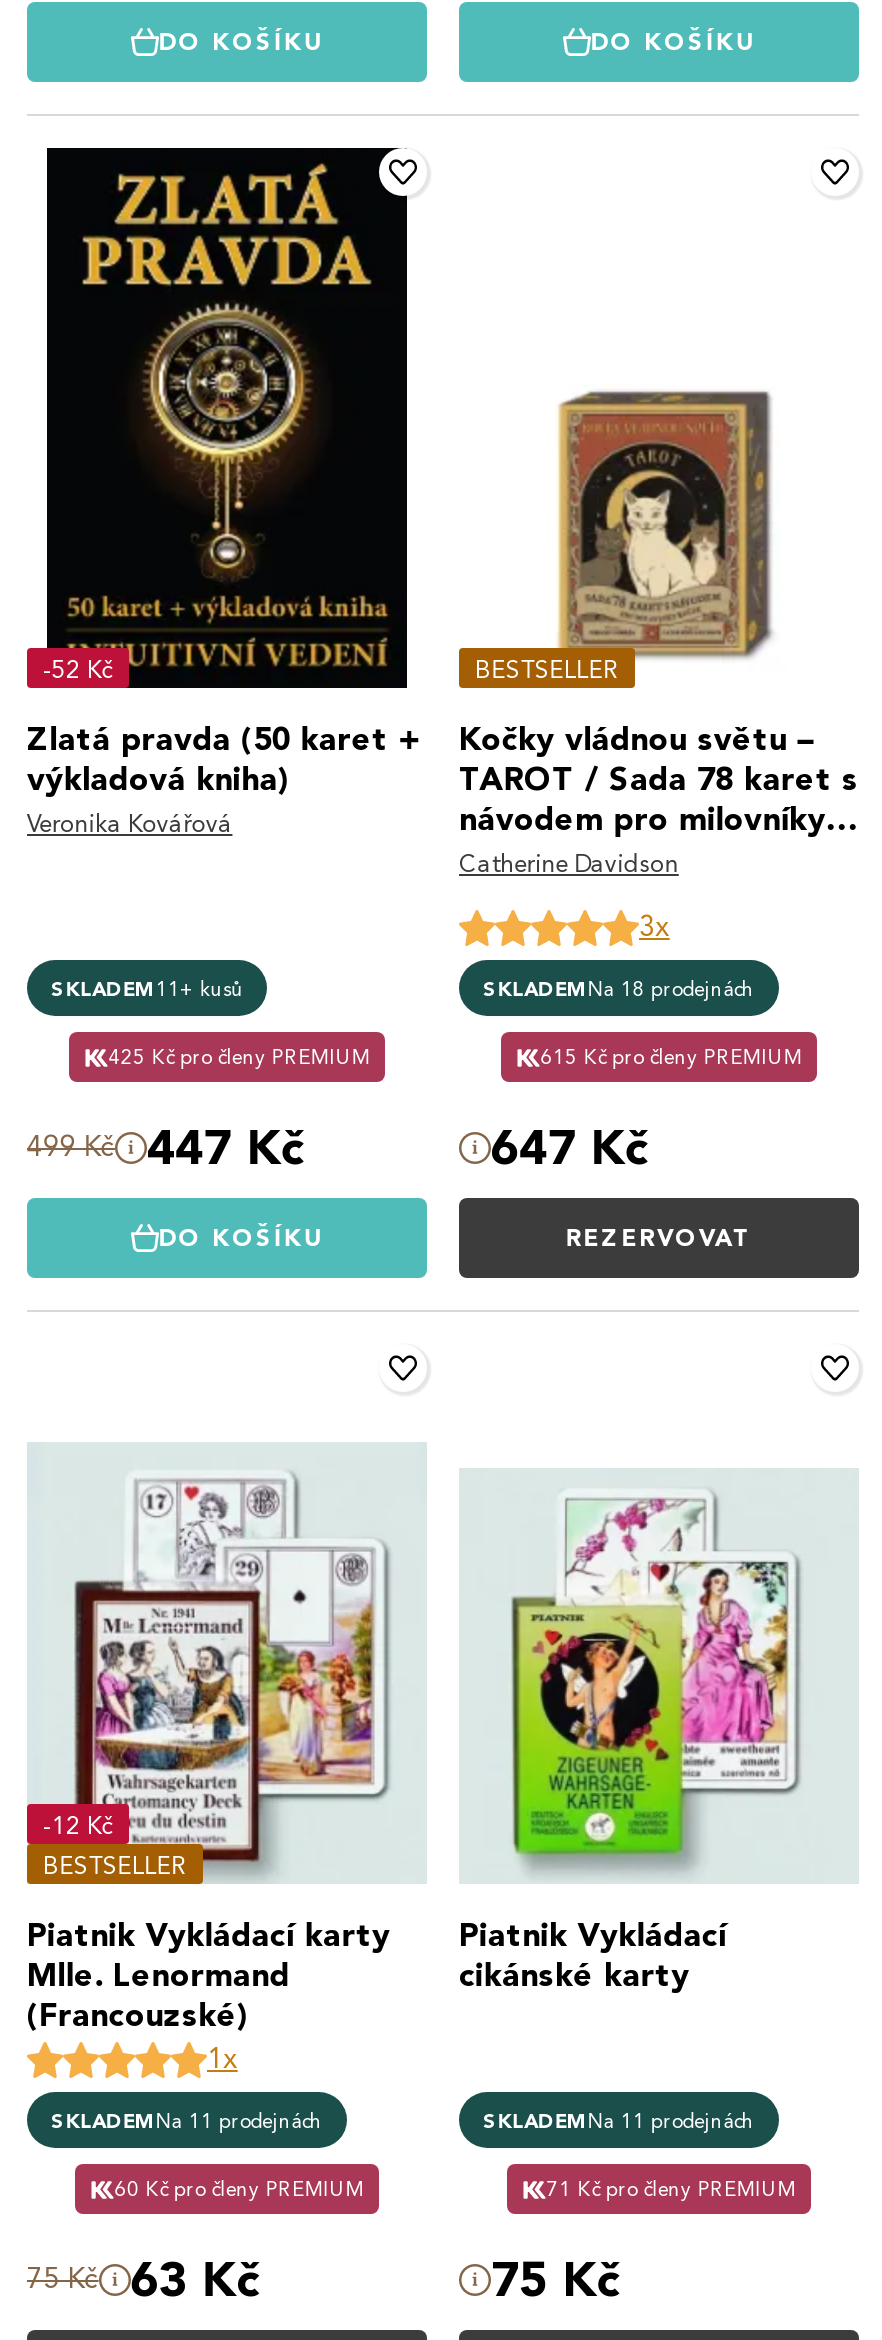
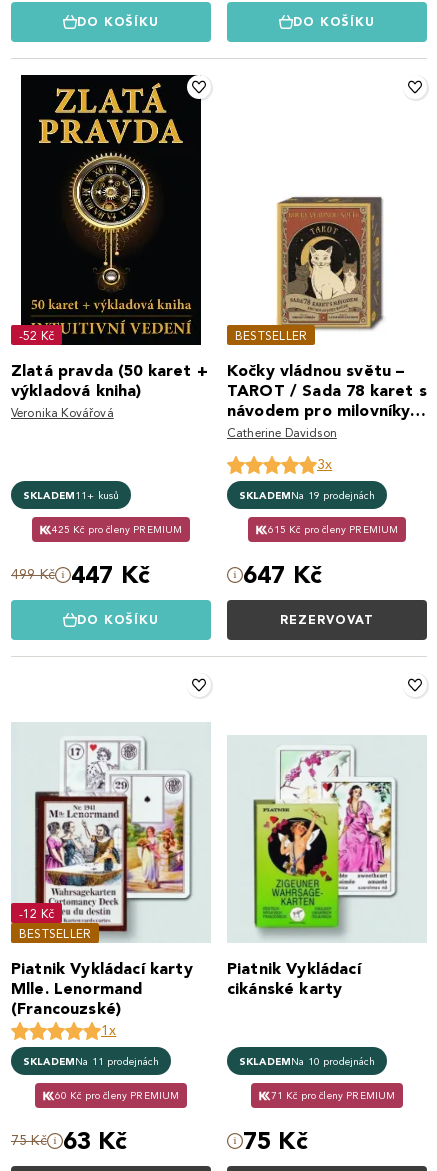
[483,975,754,1001] SKLADEM Na 18 prodejnách -> [239,488,375,501] SKLADEM Na 19 prodejnách
[483,2107,754,2133] SKLADEM Na 11 prodejnách -> [239,1054,375,1067] SKLADEM Na 10 prodejnách

